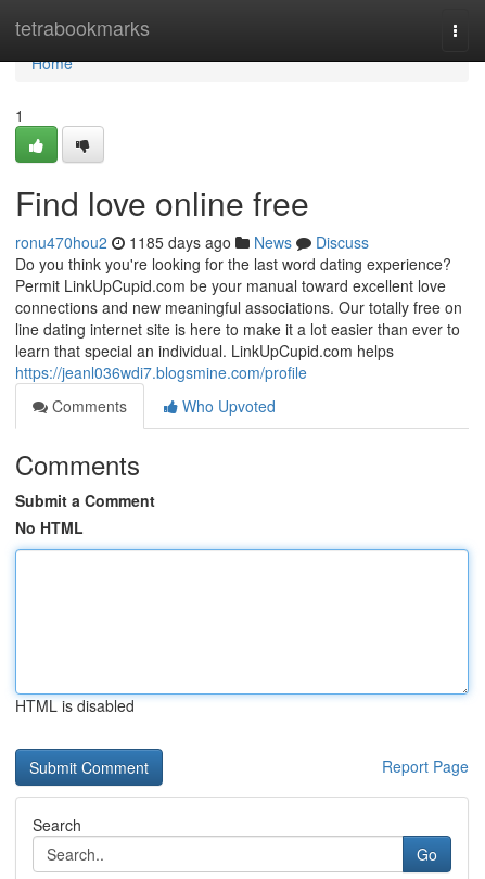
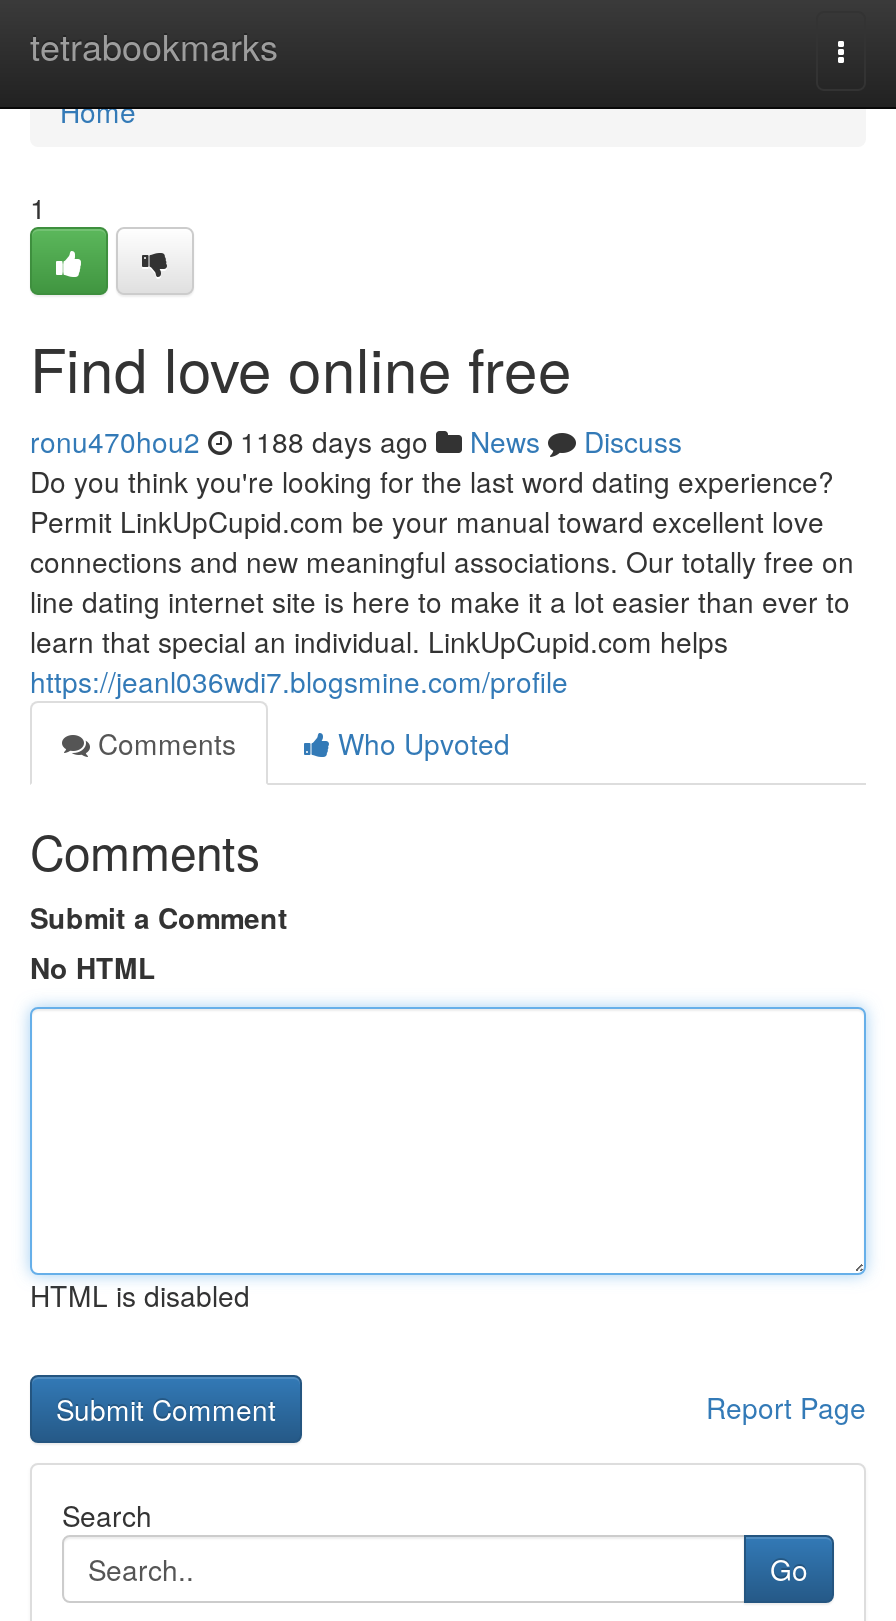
[15,231,369,253] ronu470hou2 1185 days ago News Discuss -> [30,421,682,461] ronu470hou2 1188 days ago News Discuss

